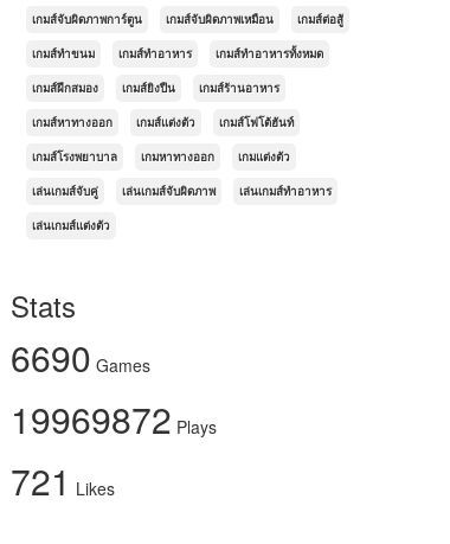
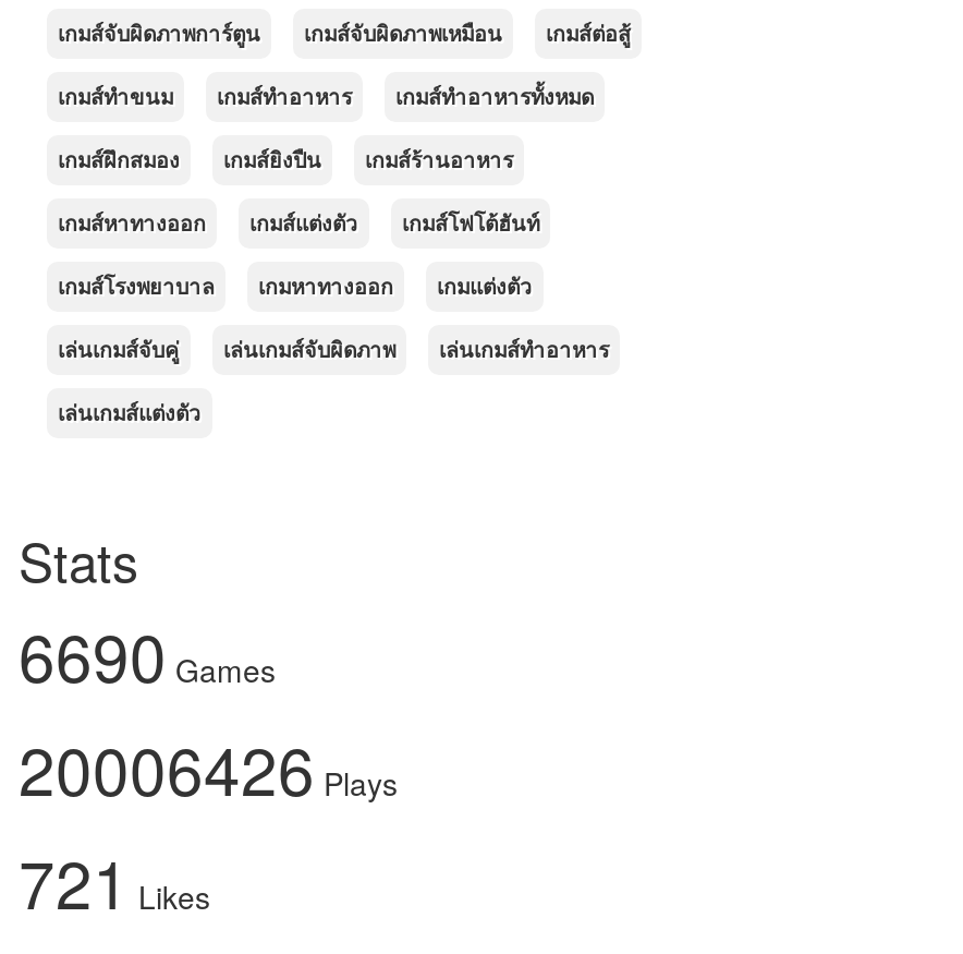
[11,393,217,444] 19969872Plays -> [19,722,398,816] 20006426Plays

